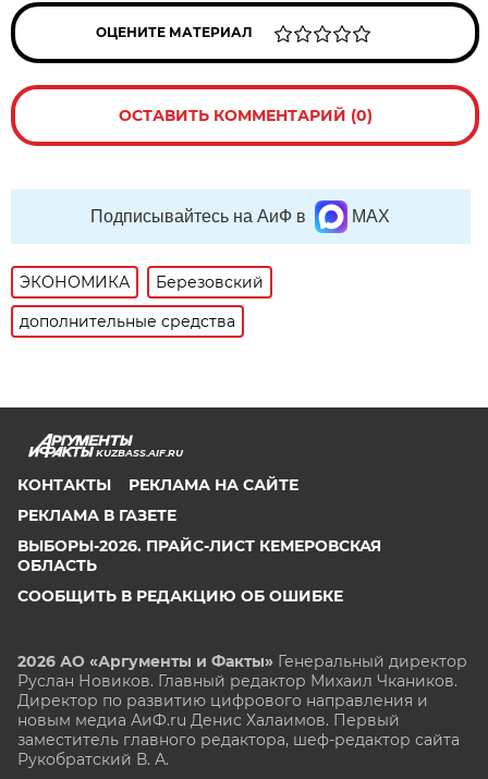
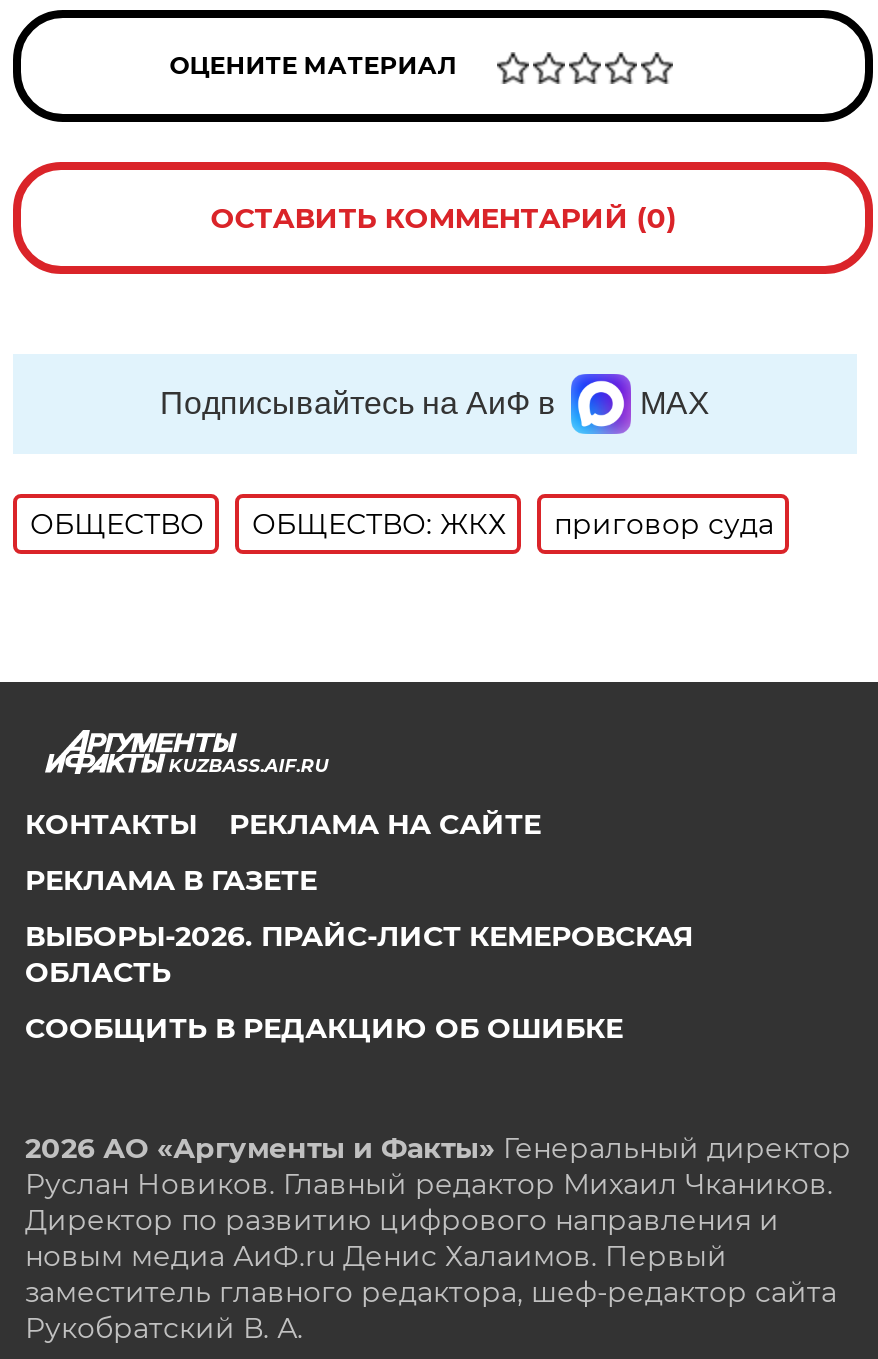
[20,273,264,331] ЭКОНОМИКА | Березовский | дополнительные средства -> [30,506,774,542] ОБЩЕСТВО | ОБЩЕСТВО: ЖКХ | приговор суда

